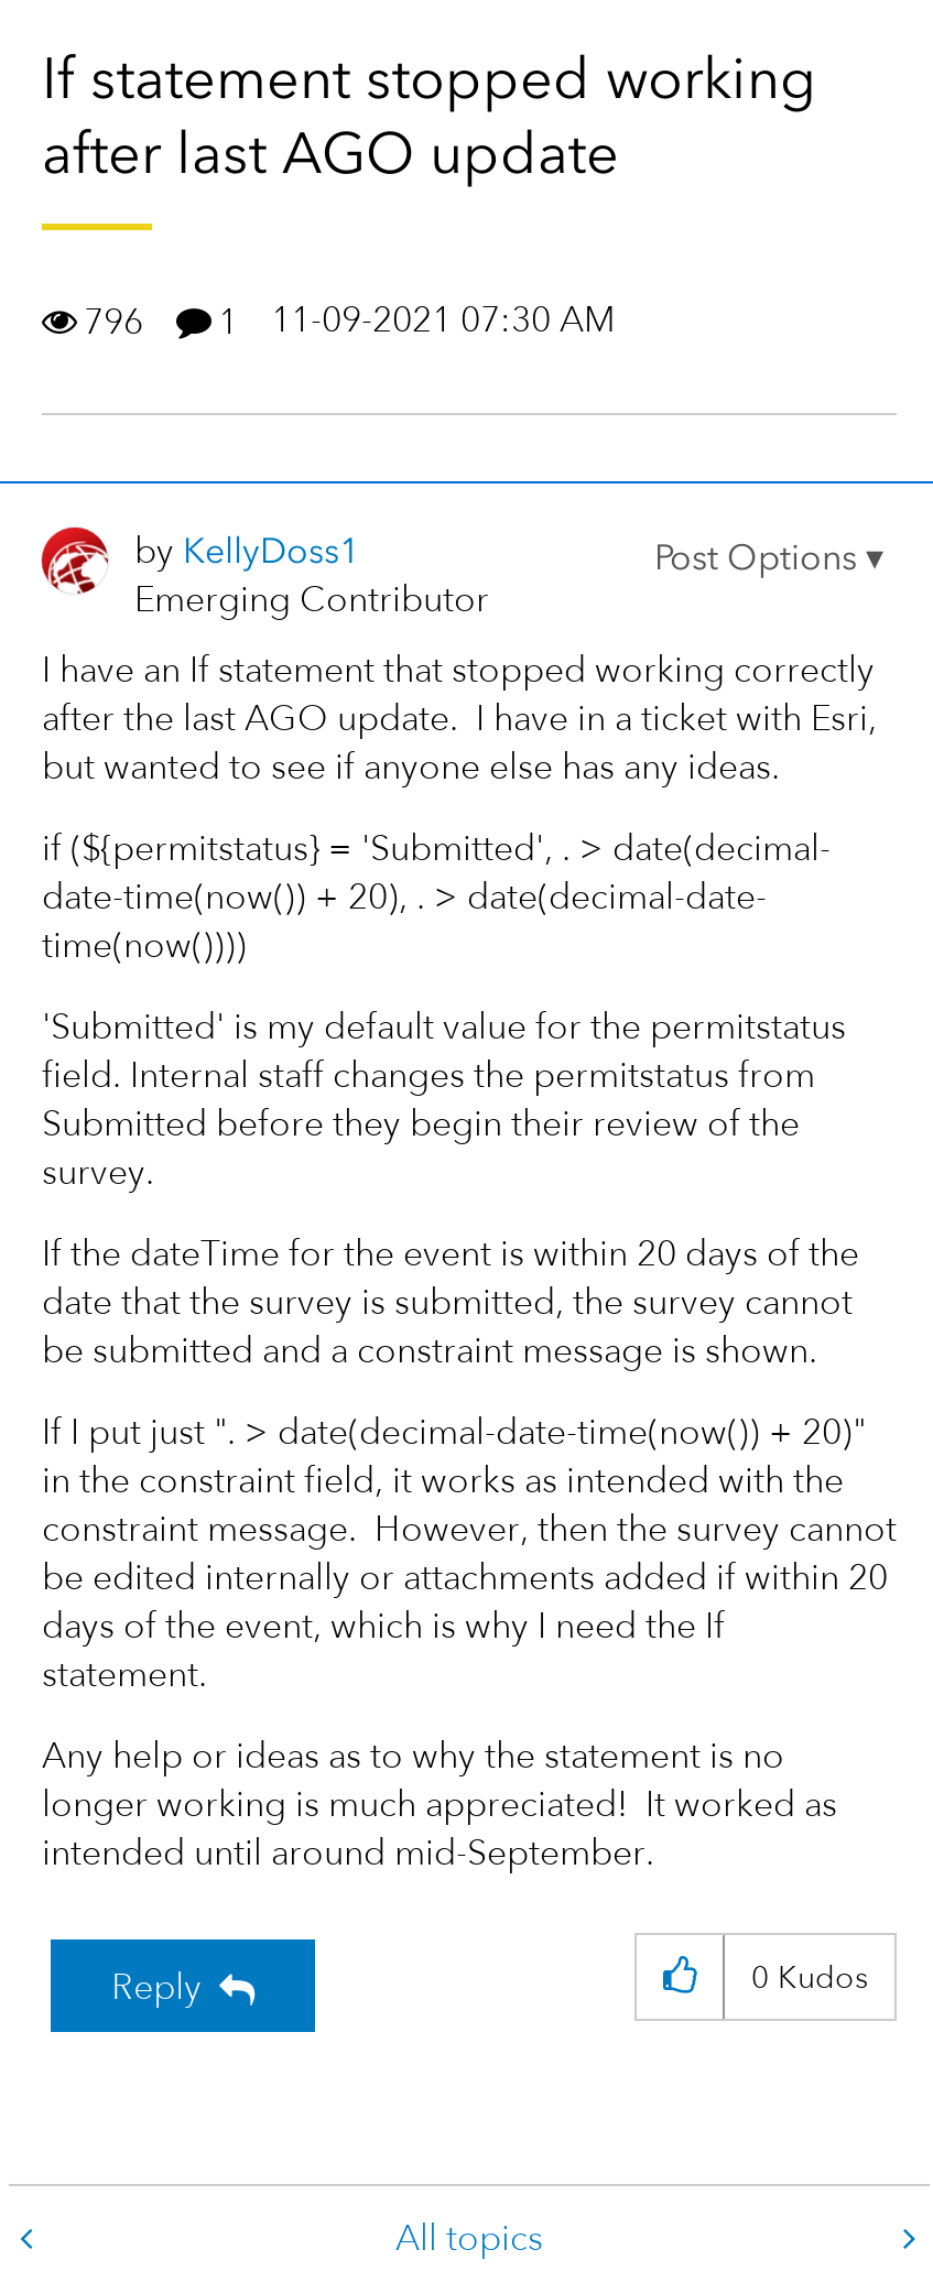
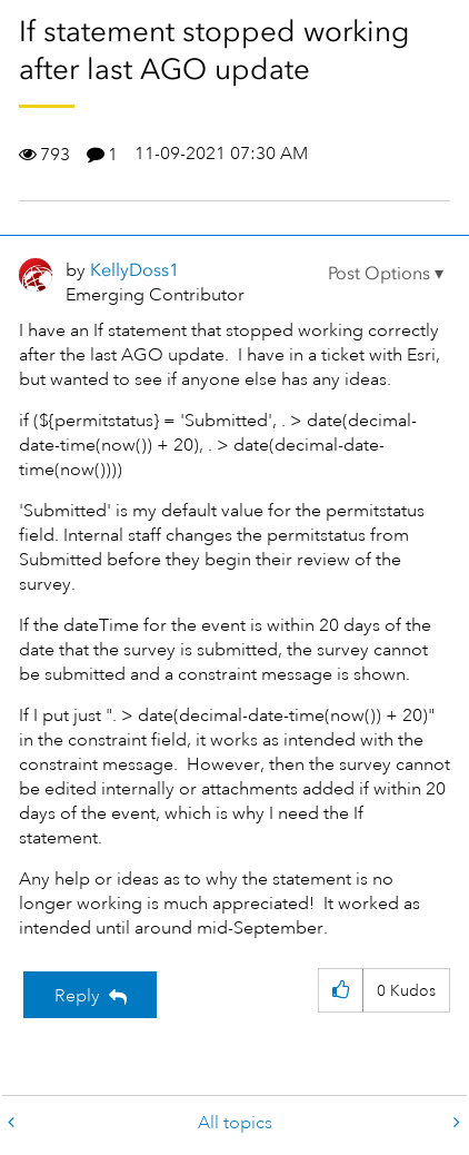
[84,298,615,345] 796 1 11-09-2021 07:30 AM -> [40,142,308,166] 793 1 11-09-2021 07:30 AM

